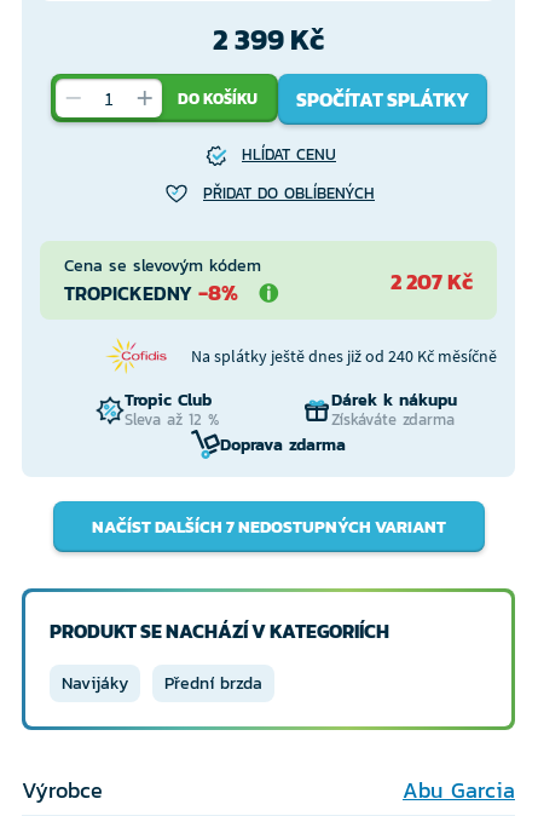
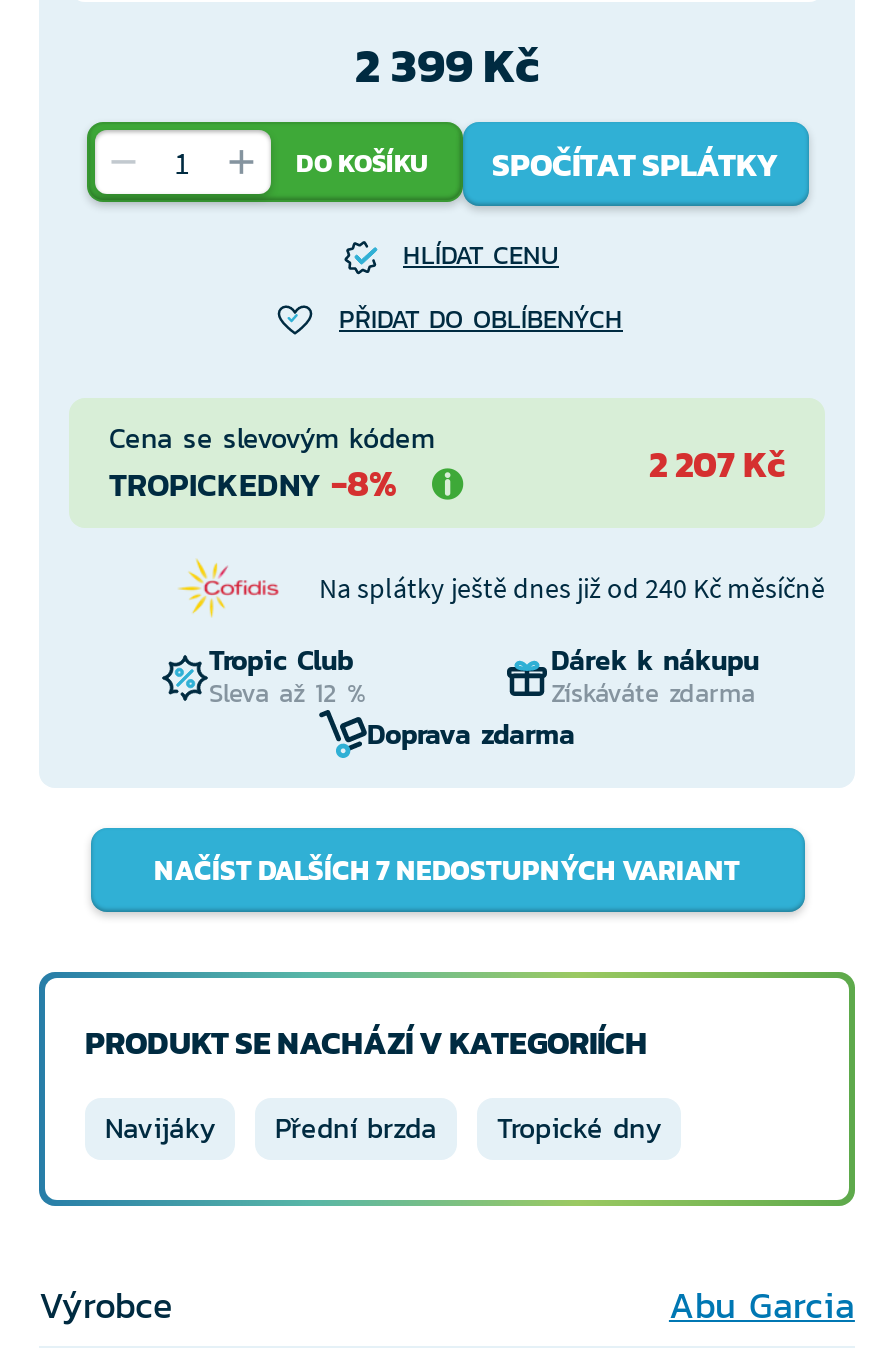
none -> [497,1108,661,1150] Tropické dny

